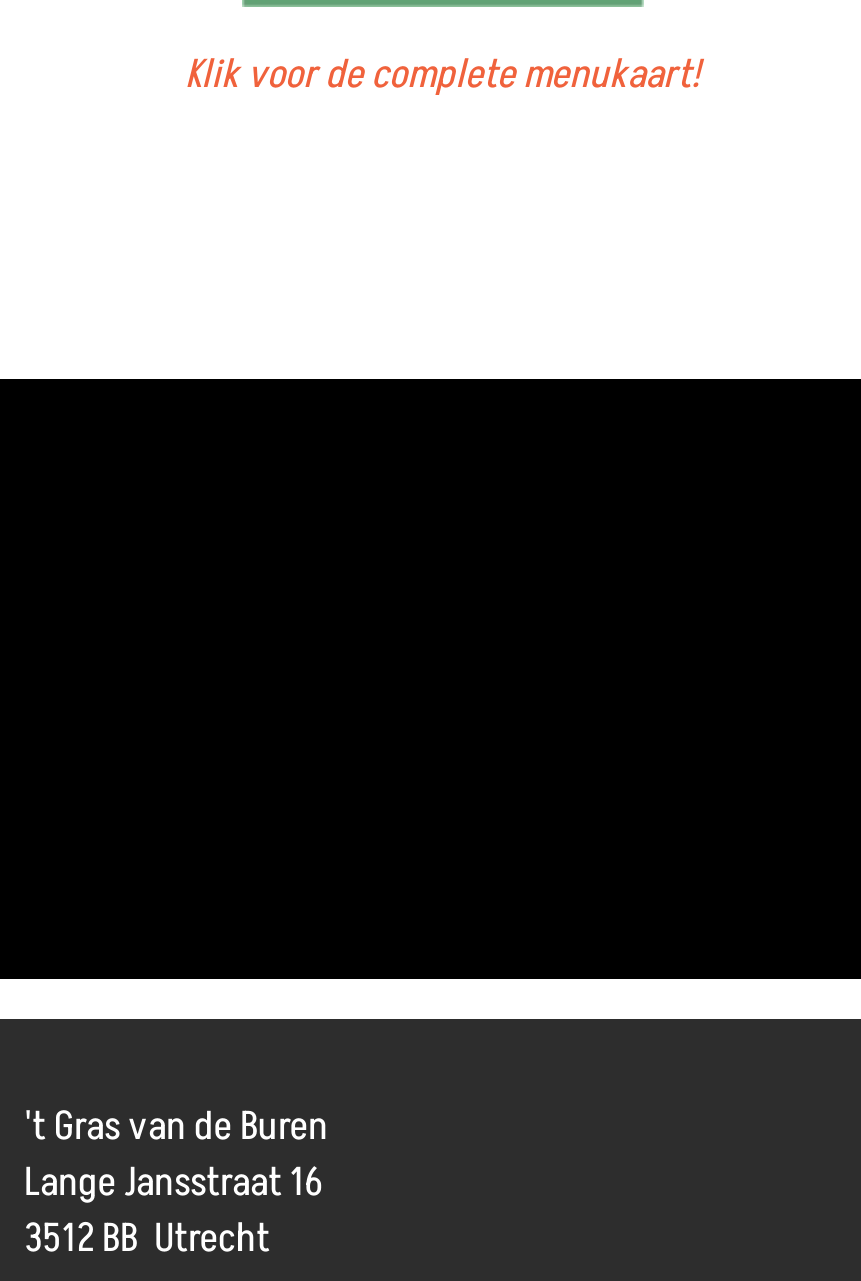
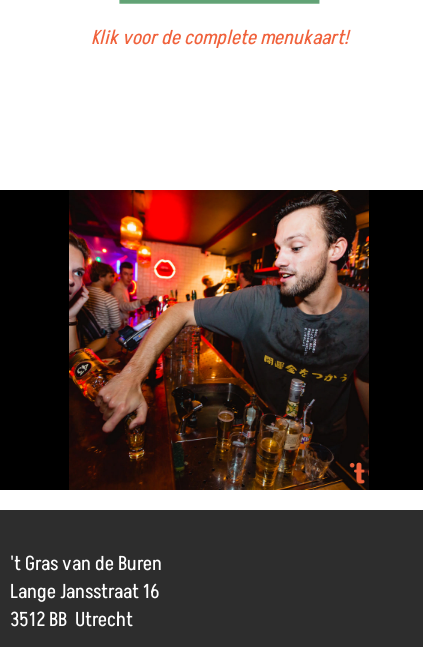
none -> [68,189,370,491] [image]

